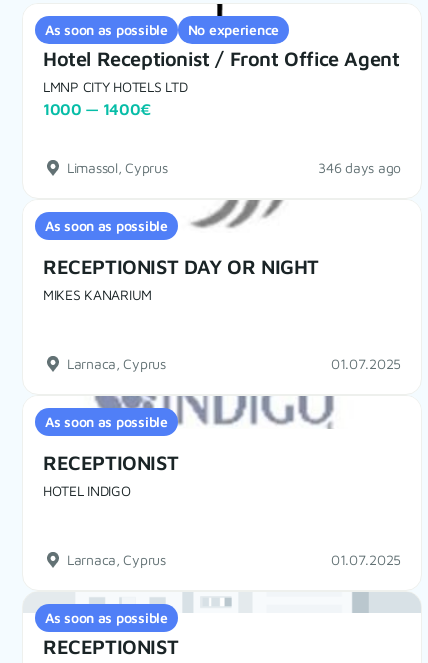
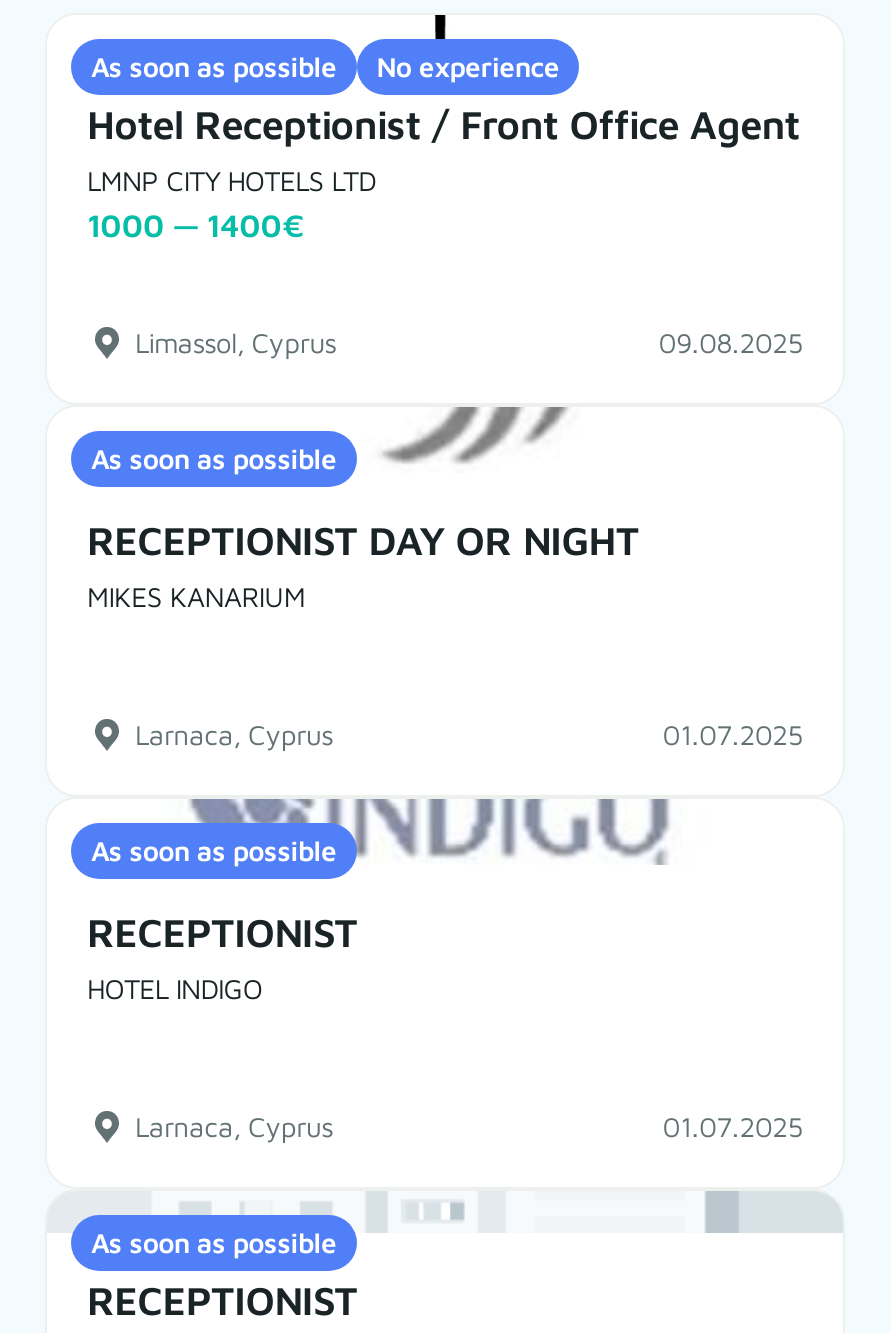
[318,159,401,176] 346 days ago -> [659,325,803,359] 09.08.2025

